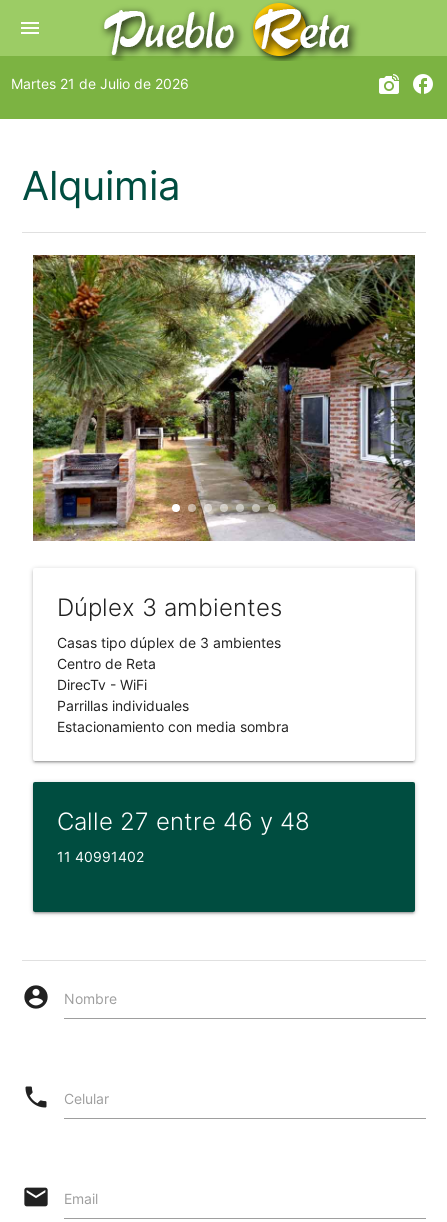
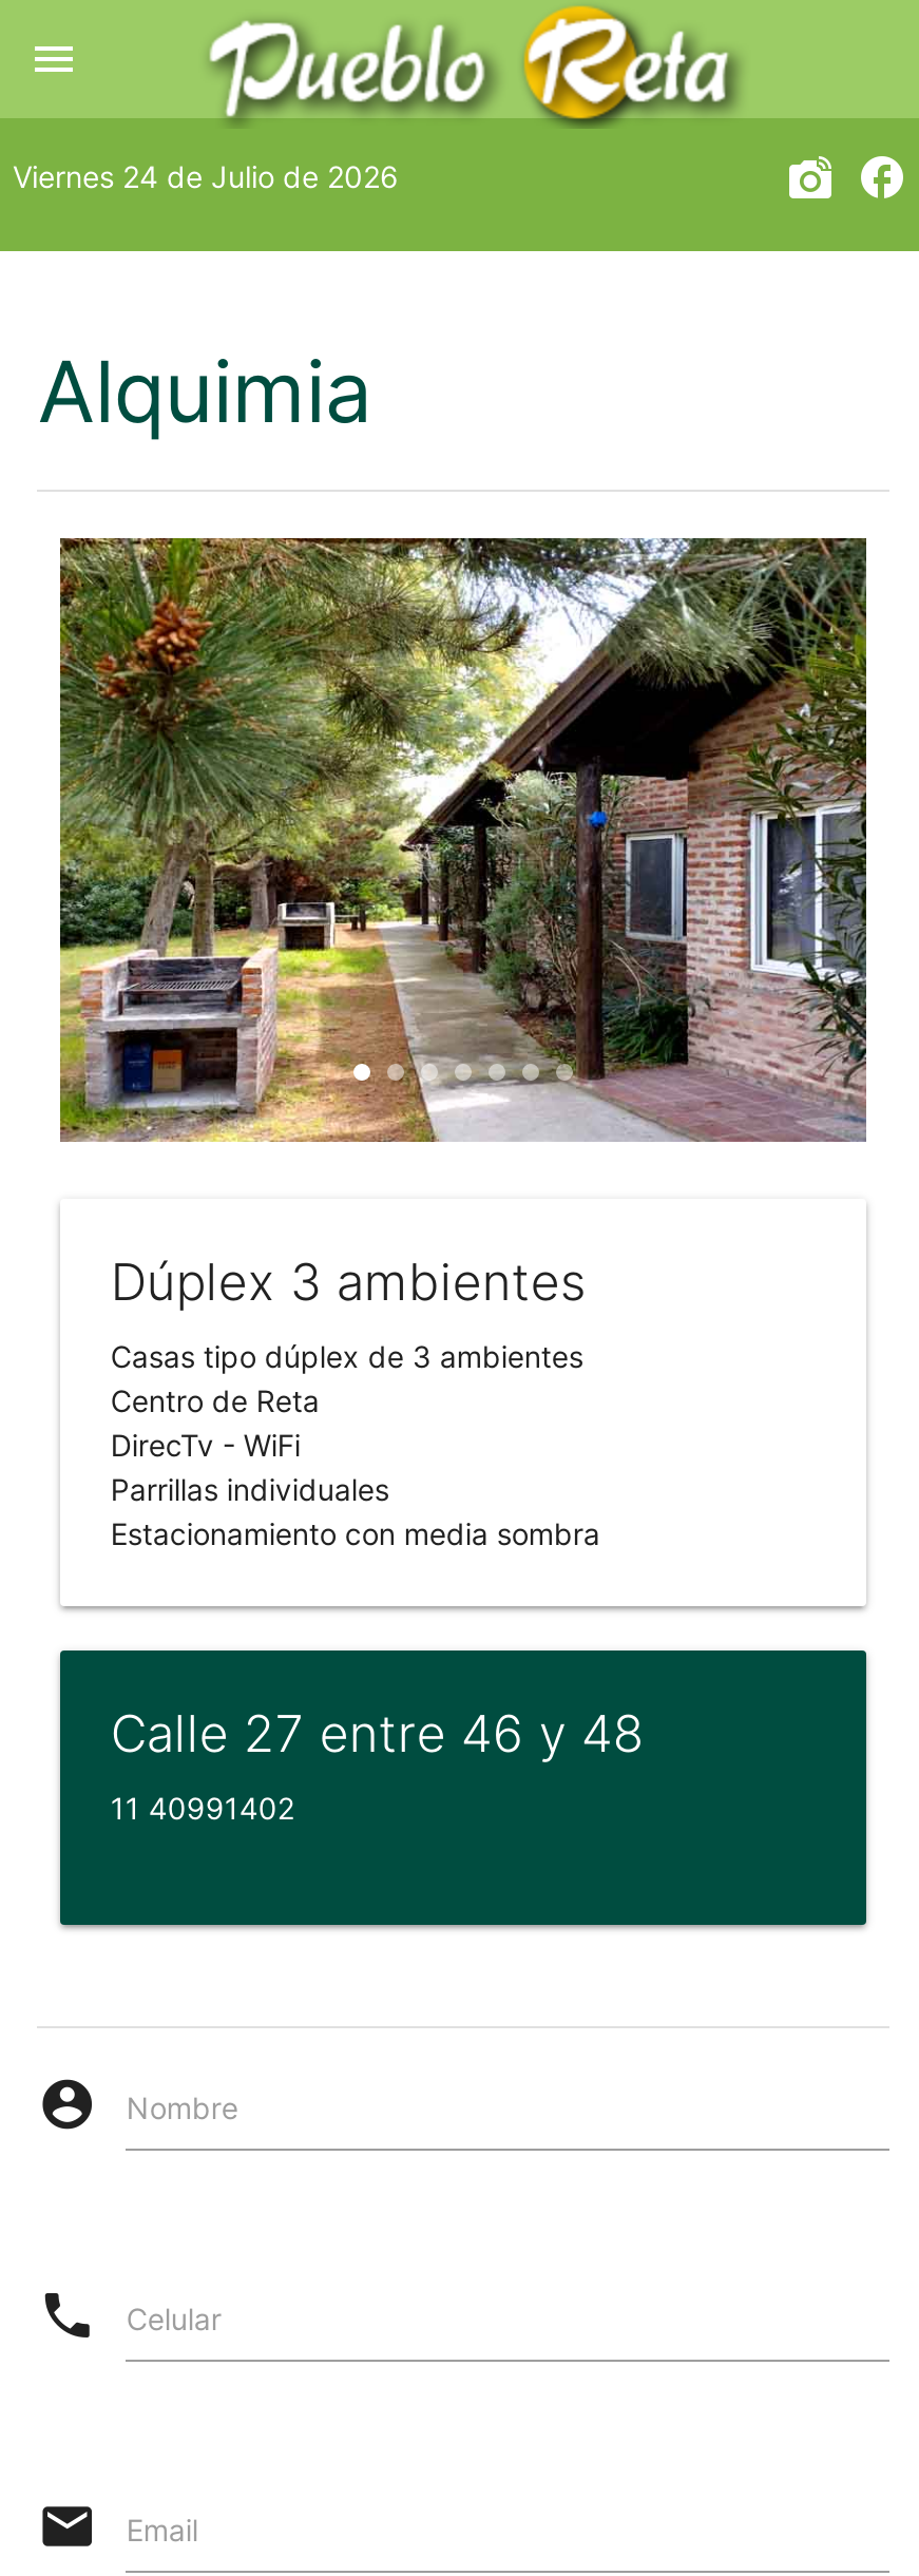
[10,75,188,92] Martes 21 de Julio de 2026 -> [13,158,399,194] Viernes 24 de Julio de 2026

